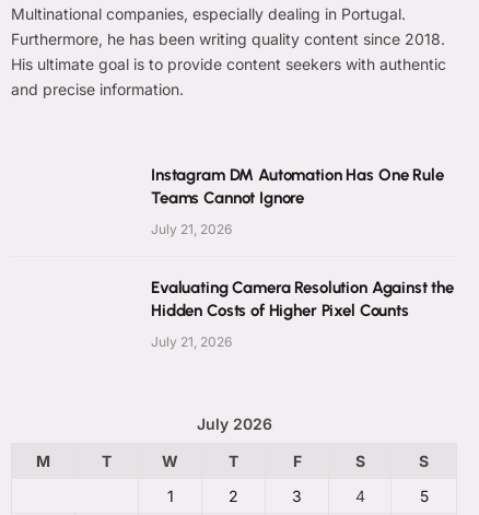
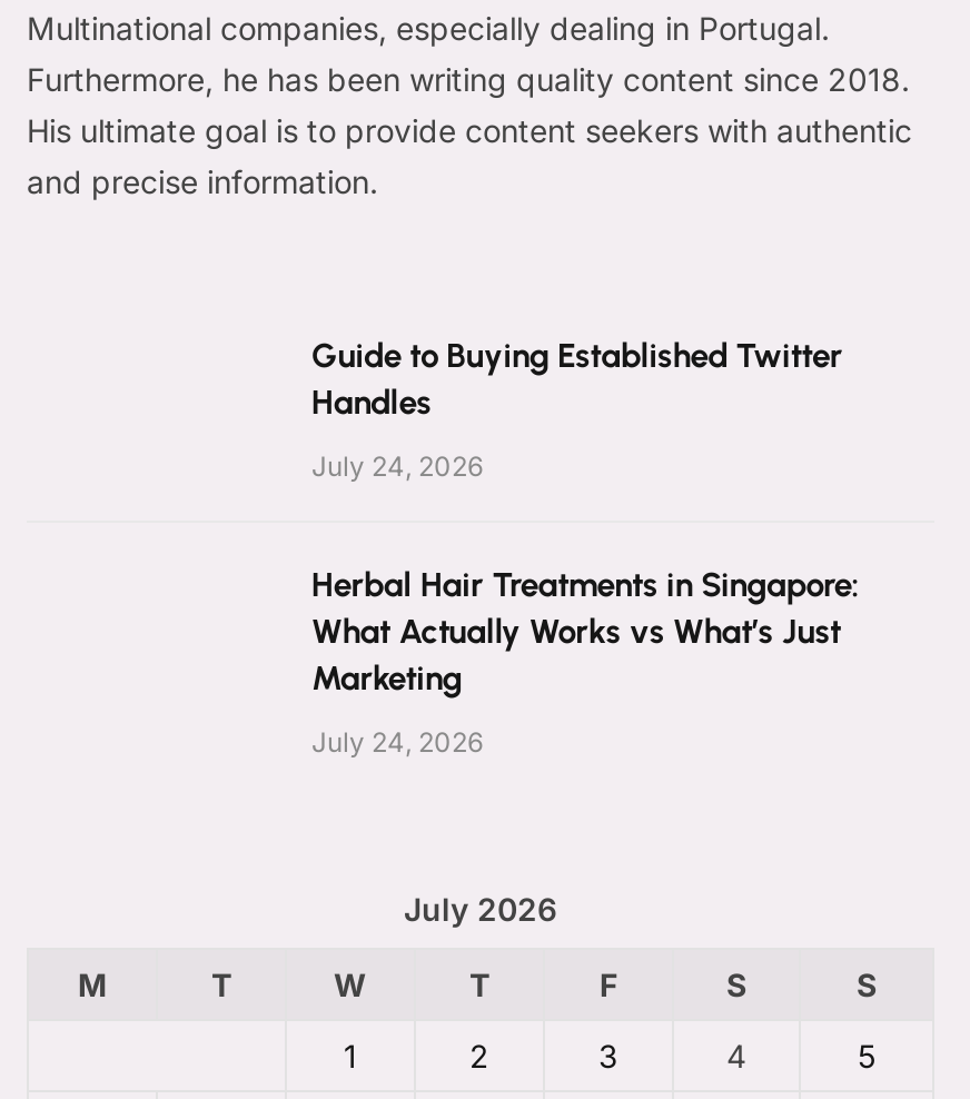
[151,165,444,207] Instagram DM Automation Has One Rule | Teams Cannot Ignore -> [311,335,843,422] Guide to Buying Established Twitter | Handles
[151,220,232,237] July 21, 2026 -> [311,448,483,482] July 24, 2026
[151,277,454,320] Evaluating Camera Resolution Against the | Hidden Costs of Higher Pixel Counts -> [311,564,858,697] Herbal Hair Treatments in Singapore: | What Actually Works vs What’s Just | Marketing
[151,333,232,349] July 21, 2026 -> [311,724,483,758] July 24, 2026

